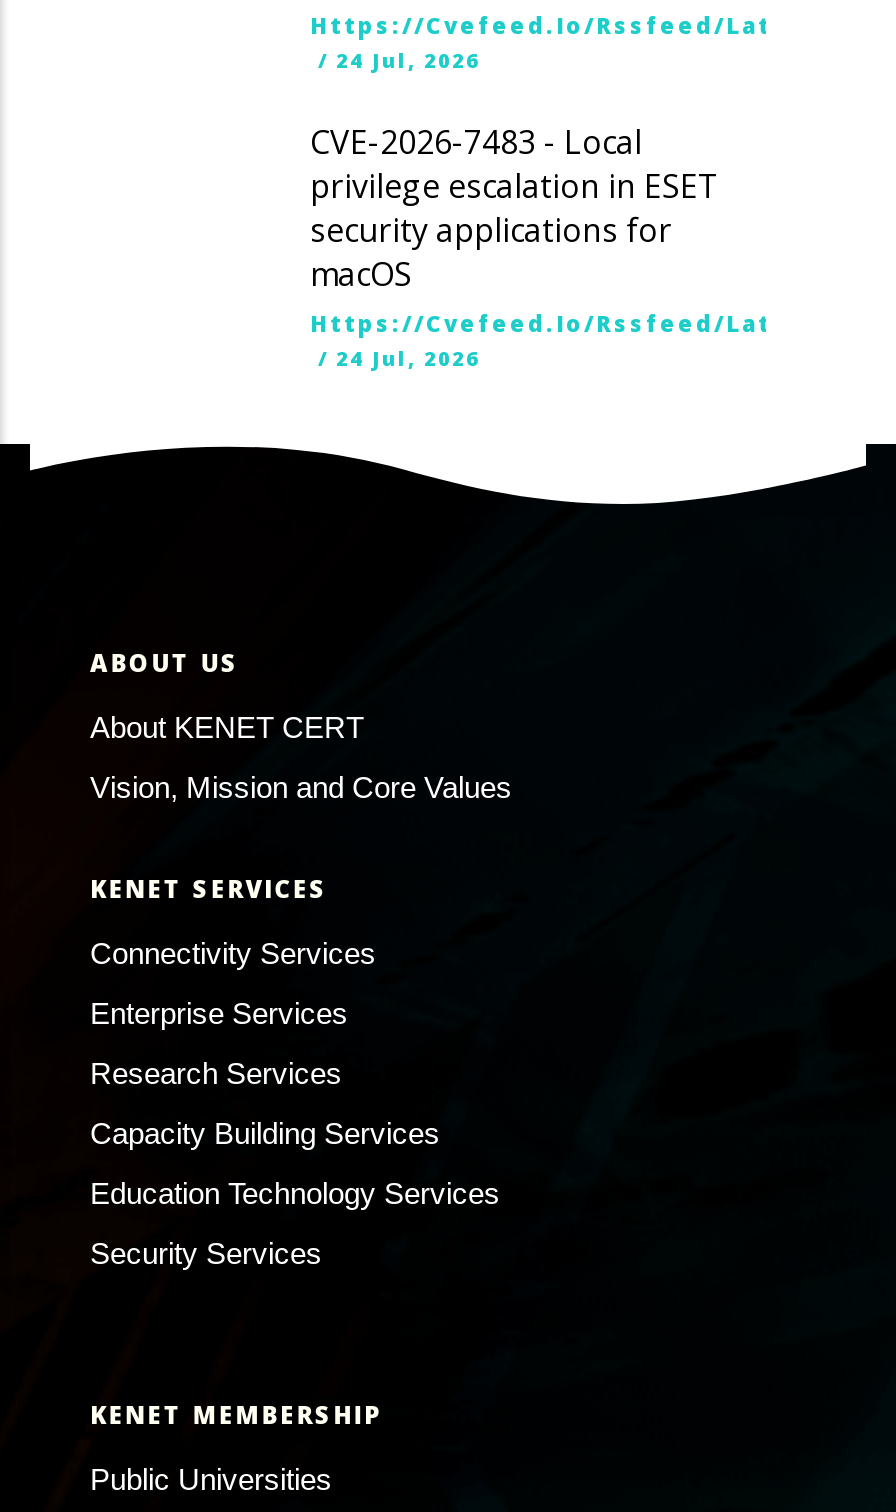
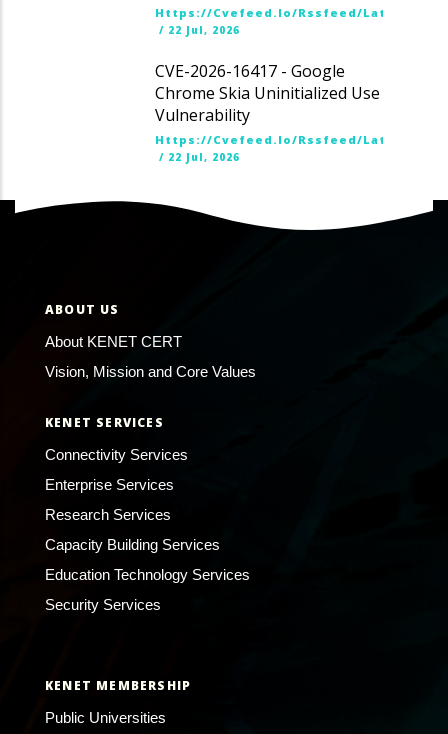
[318,45,480,73] / 24 Jul, 2026 -> [159,23,240,37] / 22 Jul, 2026
[310,119,720,295] CVE-2026-7483 - Local | privilege escalation in ESET | security applications for | macOS -> [155,60,380,126] CVE-2026-16417 - Google | Chrome Skia Uninitialized Use | Vulnerability
[318,343,480,371] / 24 Jul, 2026 -> [159,150,240,164] / 22 Jul, 2026

